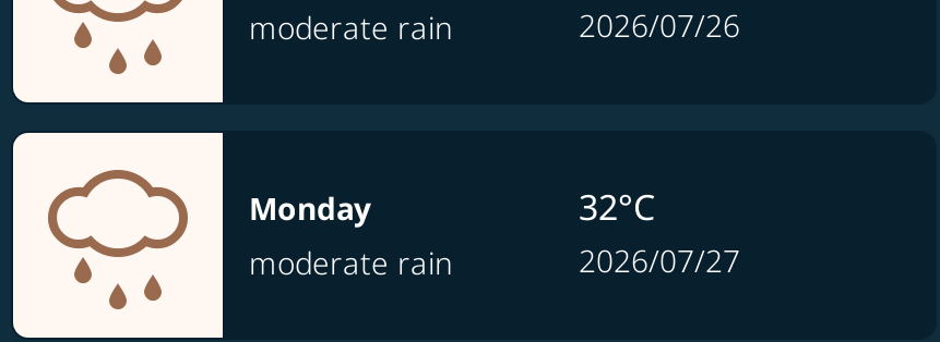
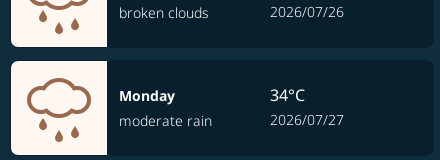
[249,7,452,48] moderate rain -> [119,3,209,22] broken clouds
[579,183,655,231] 32°C -> [270,84,305,106] 34°C

